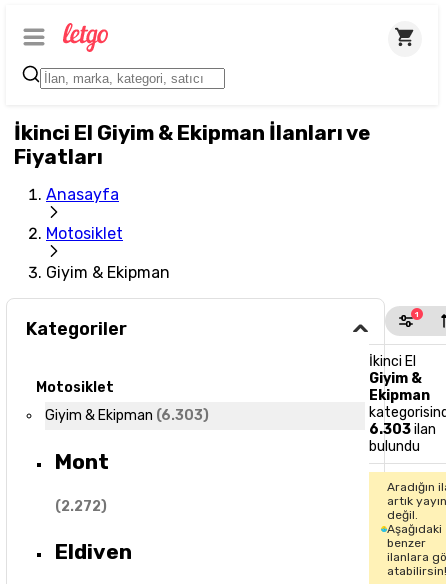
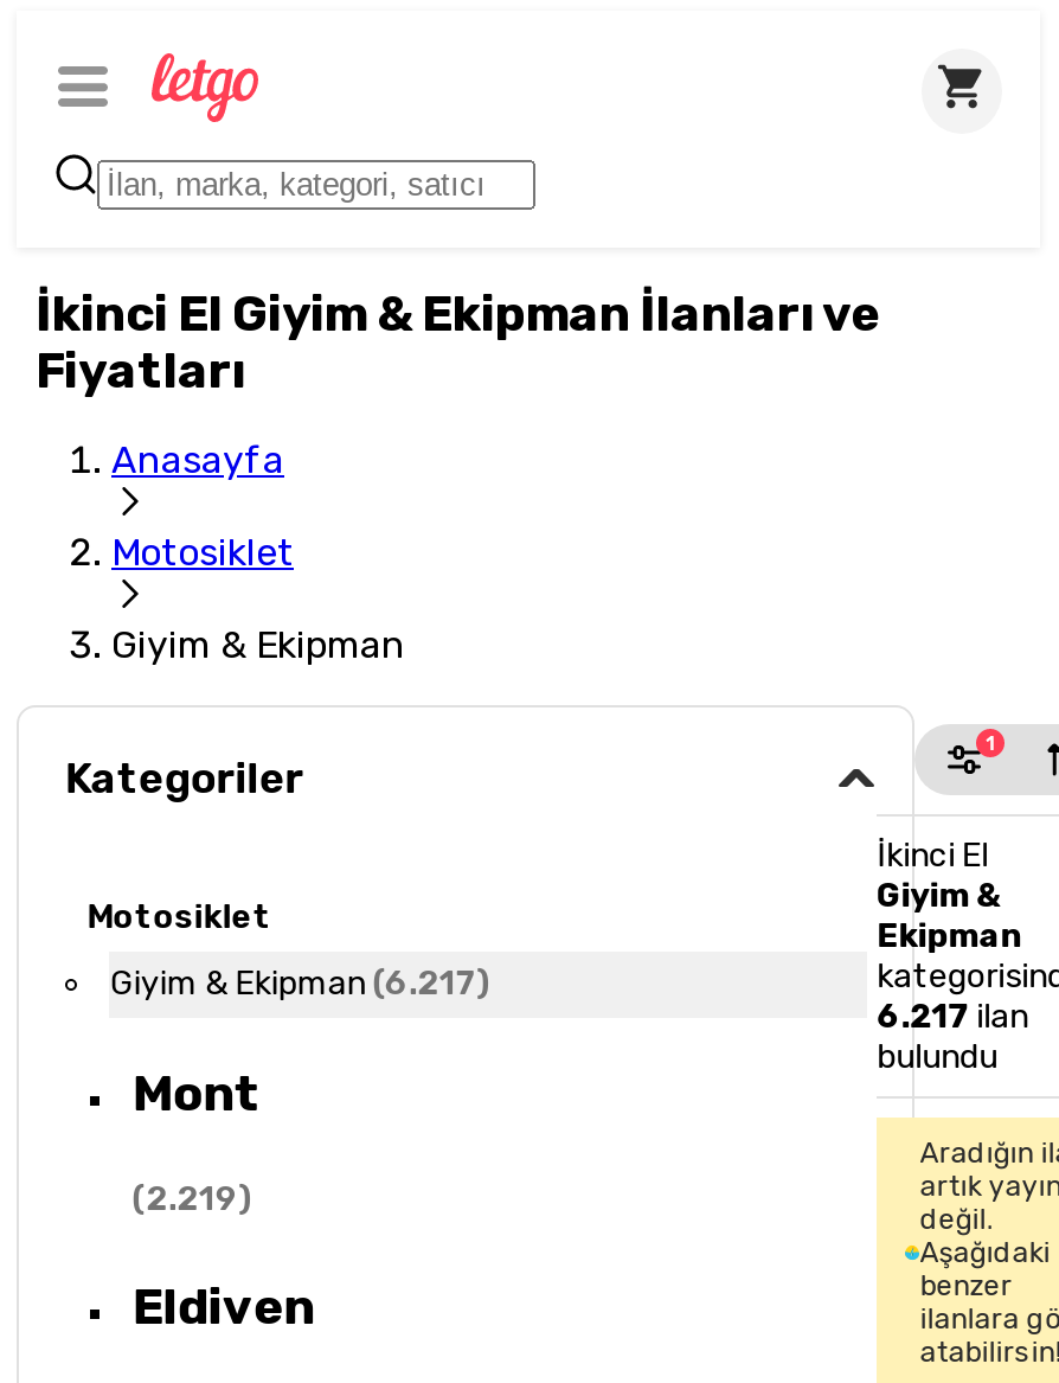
[45,407,209,424] Giyim & Ekipman (6.303) -> [110,964,491,1004] Giyim & Ekipman (6.217)
[369,421,436,438] 6.303 ilan -> [877,997,1028,1037] 6.217 ilan
[55,498,107,515] (2.272) -> [132,1179,253,1219] (2.219)

